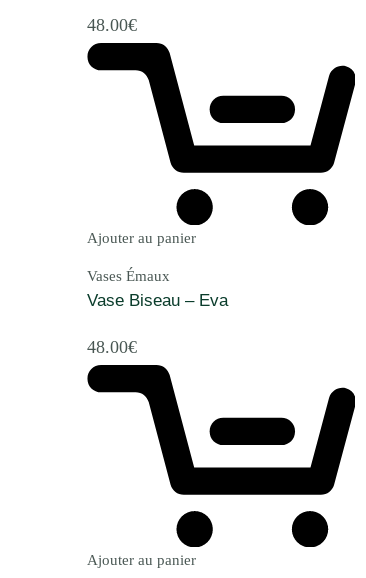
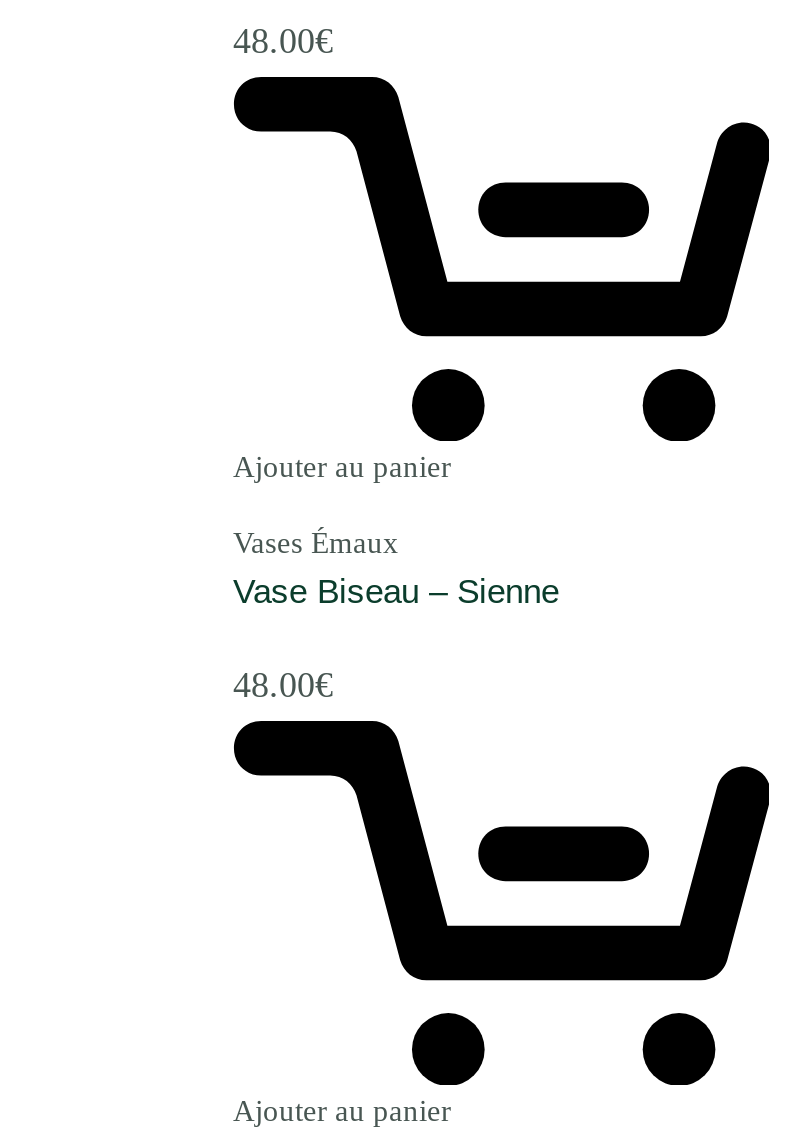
[87,291,228,310] Vase Biseau – Eva -> [233,572,559,610] Vase Biseau – Sienne

